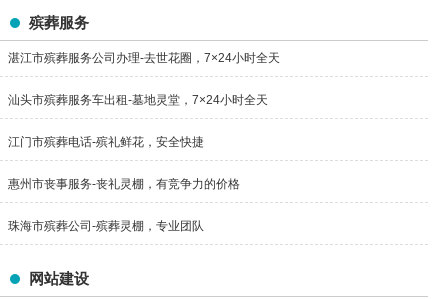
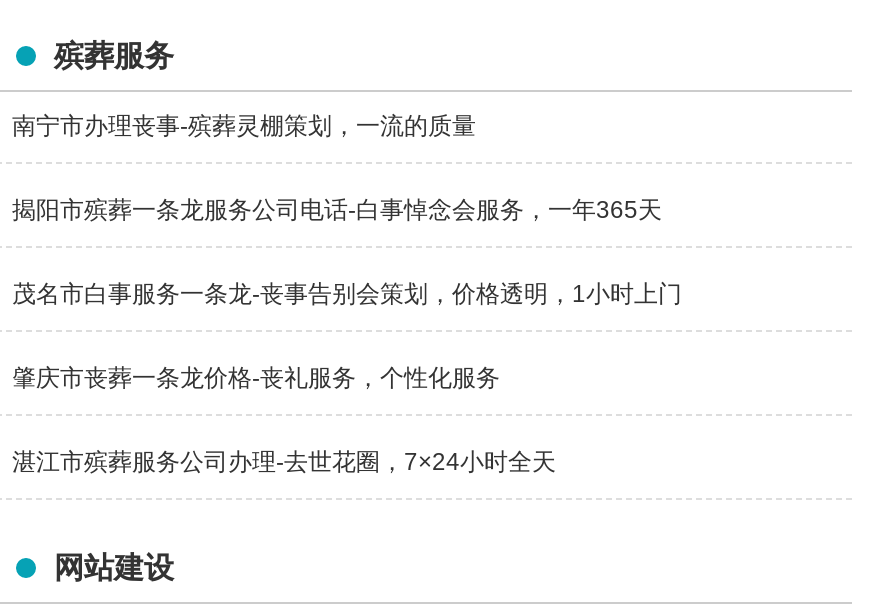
none -> [12,112,682,392] 南宁市办理丧事-殡葬灵棚策划，一流的质量 | 揭阳市殡葬一条龙服务公司电话-白事悼念会服务，一年365天 | 茂名市白事服务一条龙-丧事告别会策划，价格透明，1小时上门 | 肇庆市丧葬一条龙价格-丧礼服务，个性化服务
moved [8,51,280,65] -> [12,448,556,476]: 湛江市殡葬服务公司办理-去世花圈，7×24小时全天
[8,93,268,233] 汕头市殡葬服务车出租-墓地灵堂，7×24小时全天 | 江门市殡葬电话-殡礼鲜花，安全快捷 | 惠州市丧事服务-丧礼灵棚，有竞争力的价格 | 珠海市殡葬公司-殡葬灵棚，专业团队 -> none

